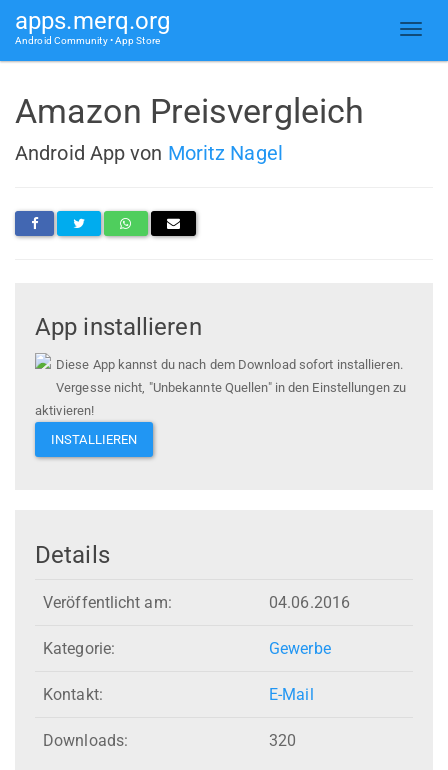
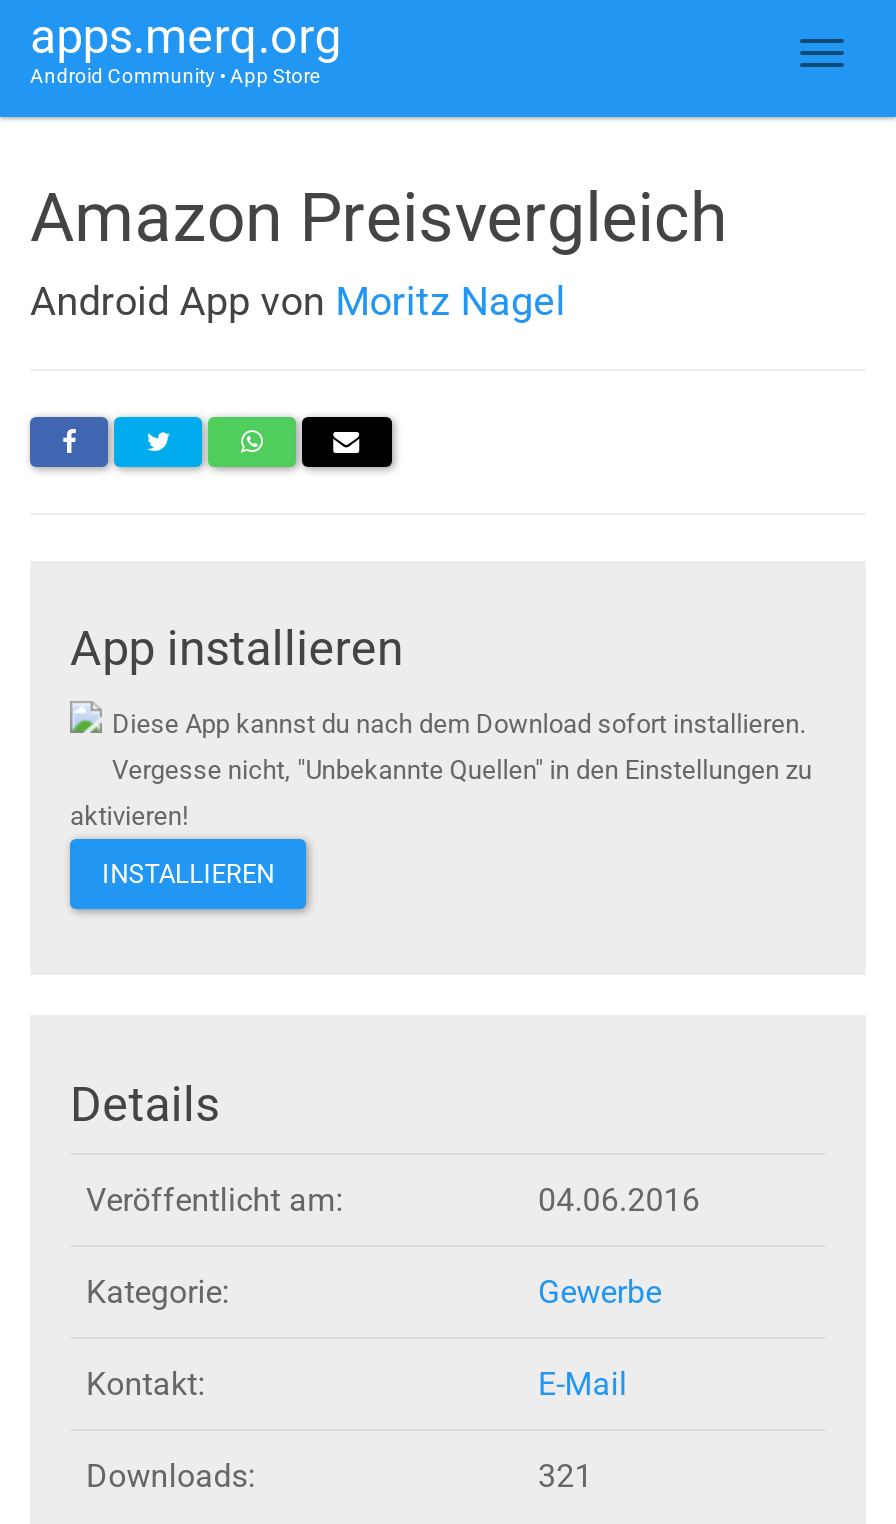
[269,731,296,750] 320 -> [538,1457,593,1495] 321

